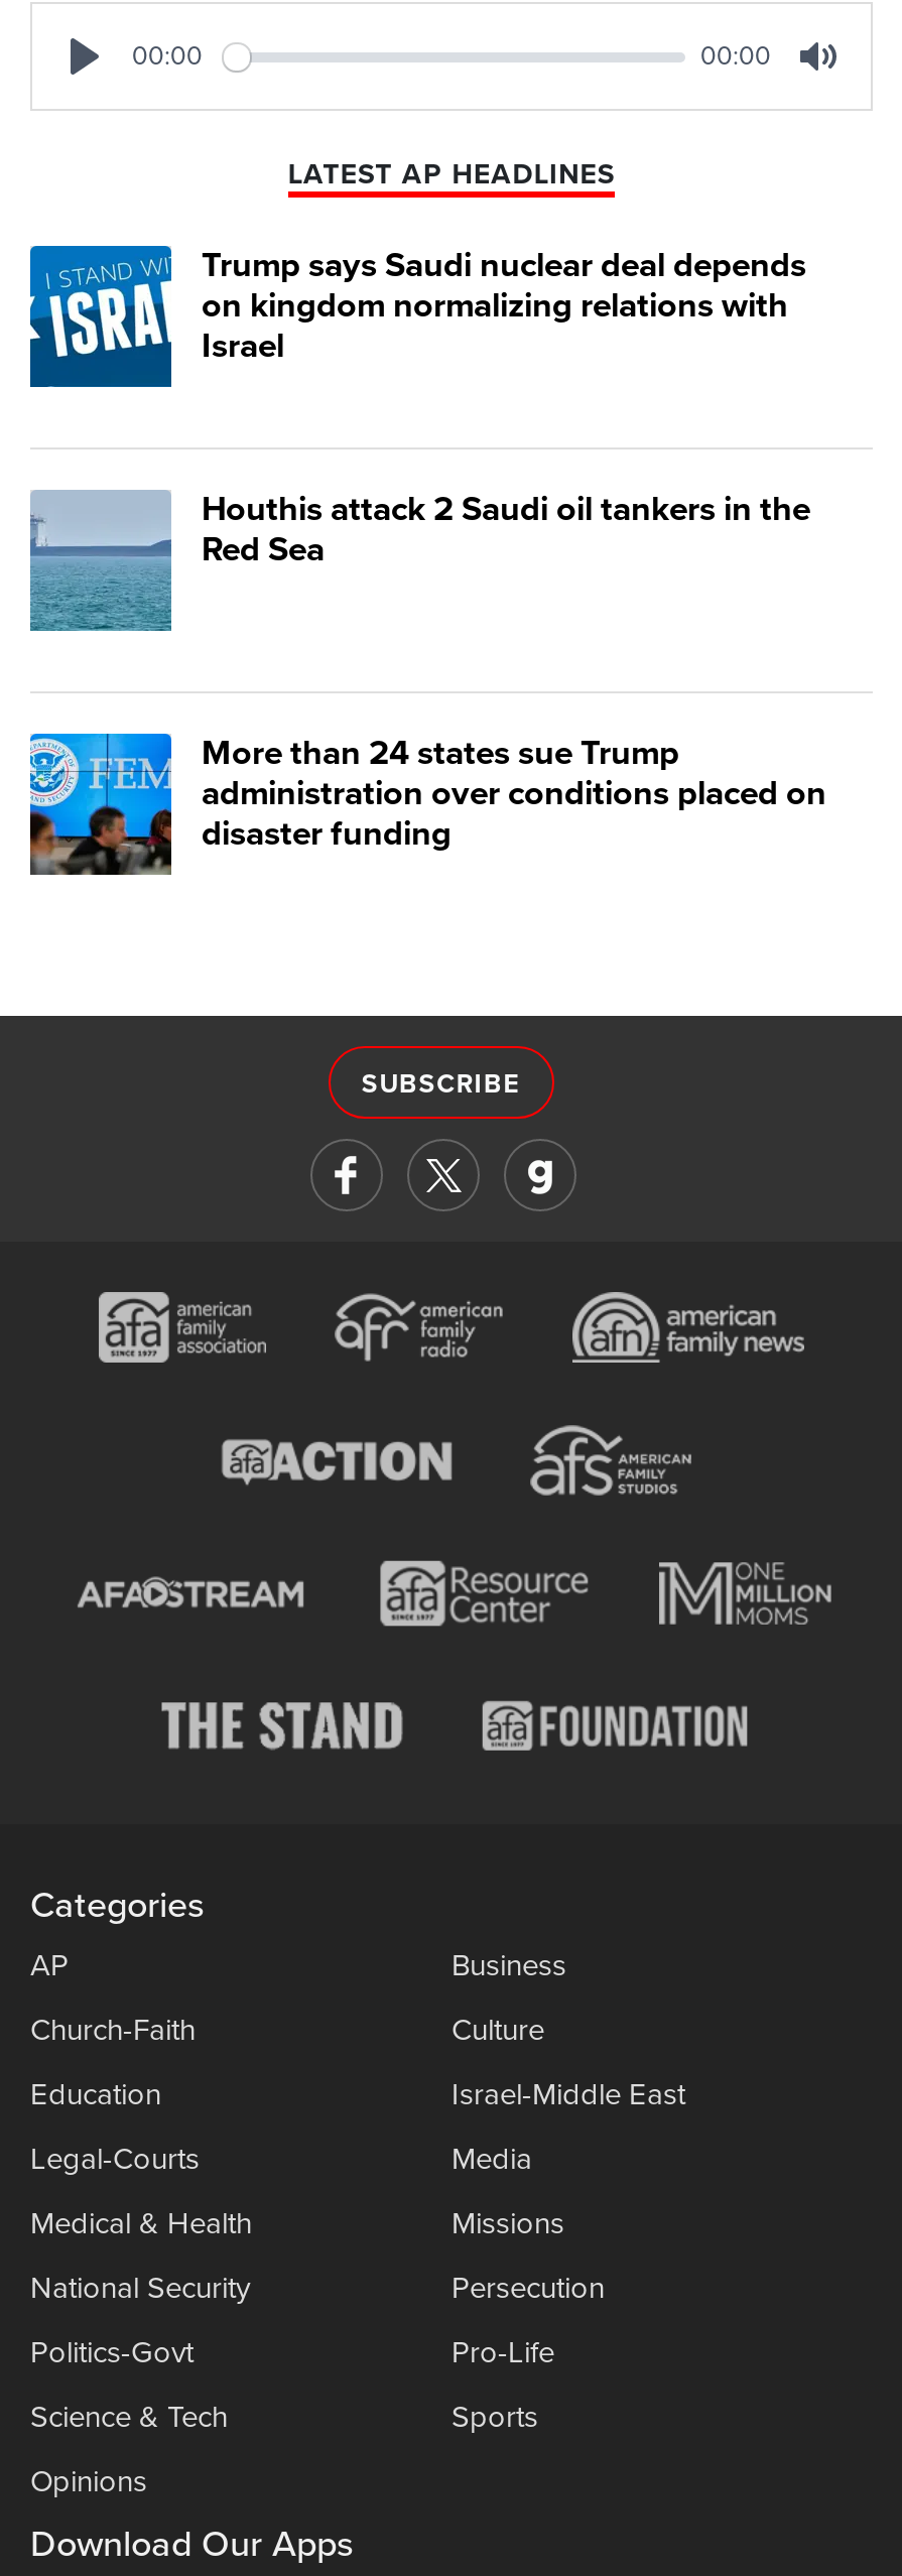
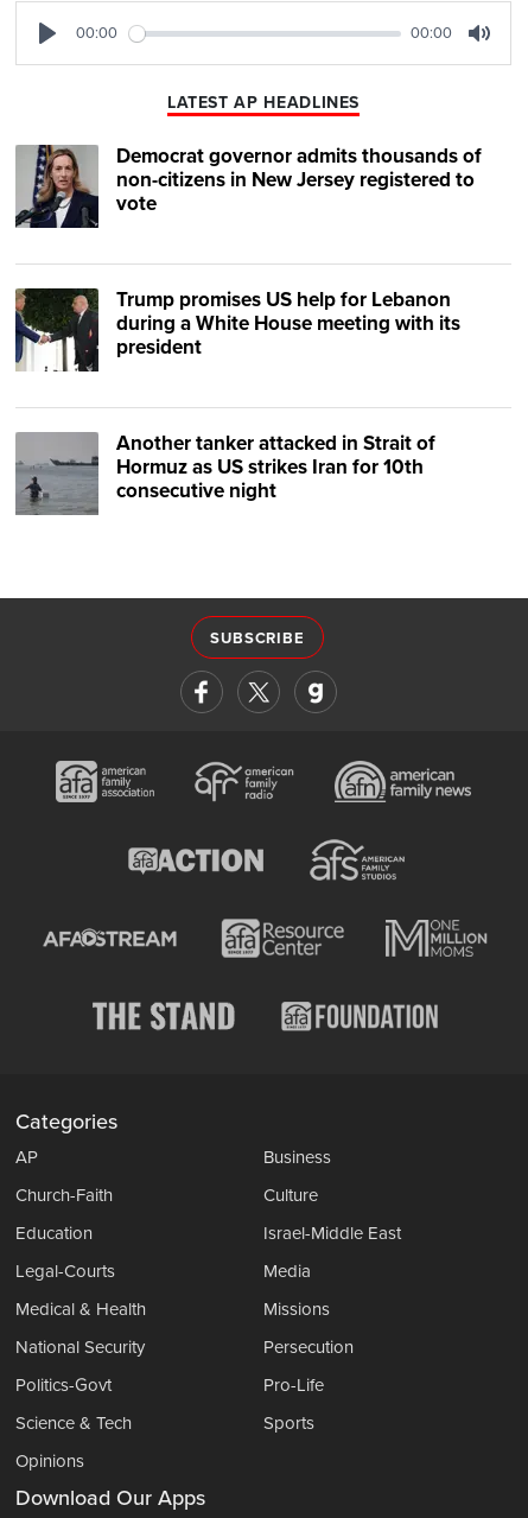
[28,244,806,389] [image] | Trump says Saudi nuclear deal depends | on kingdom normalizing relations with | Israel -> [14,144,482,229] [image] | Democrat governor admits thousands of | non-citizens in New Jersey registered to | vote
[28,488,810,633] [image] | Houthis attack 2 Saudi oil tankers in the | Red Sea -> [14,287,460,373] [image] | Trump promises US help for Lebanon | during a White House meeting with its | president
[28,732,826,877] [image] | More than 24 states sue Trump | administration over conditions placed on | disaster funding -> [14,431,435,516] [image] | Another tanker attacked in Strait of | Hormuz as US strikes Iran for 10th | consecutive night

